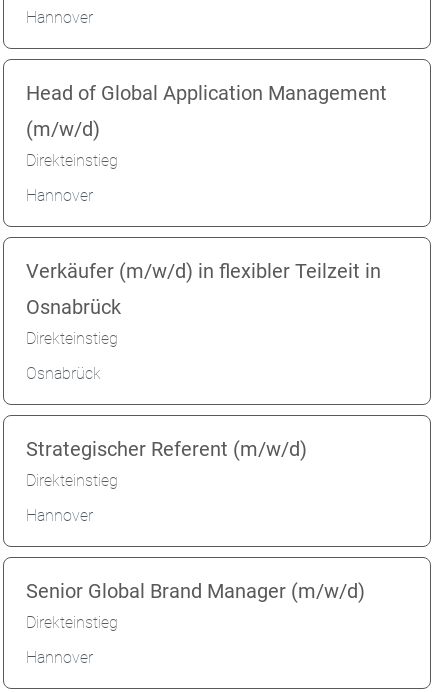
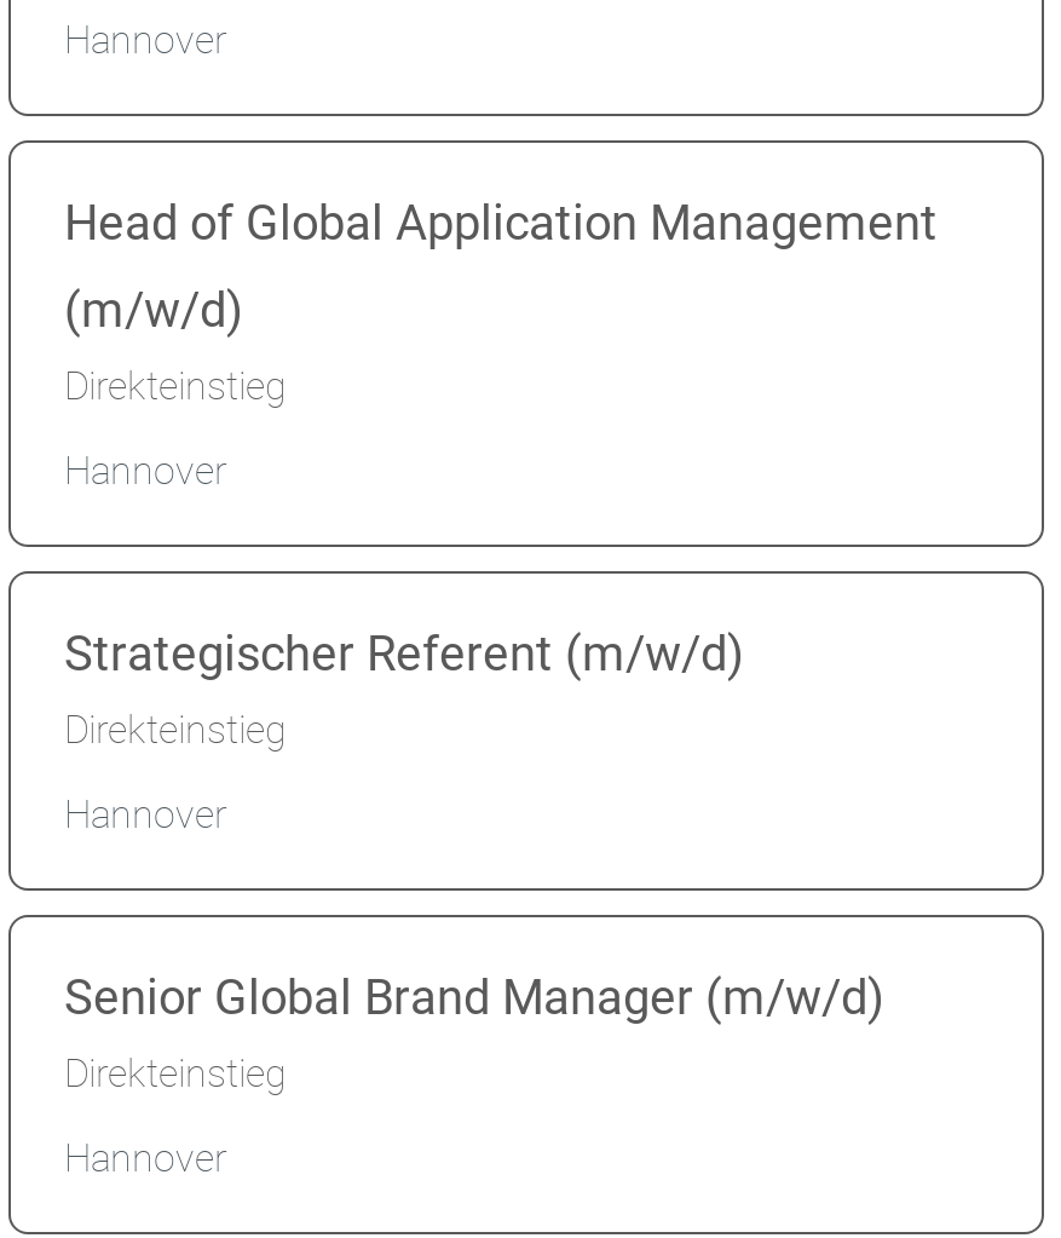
[26,259,381,383] Verkäufer (m/w/d) in flexibler Teilzeit in | Osnabrück | Direkteinstieg | Osnabrück -> none

